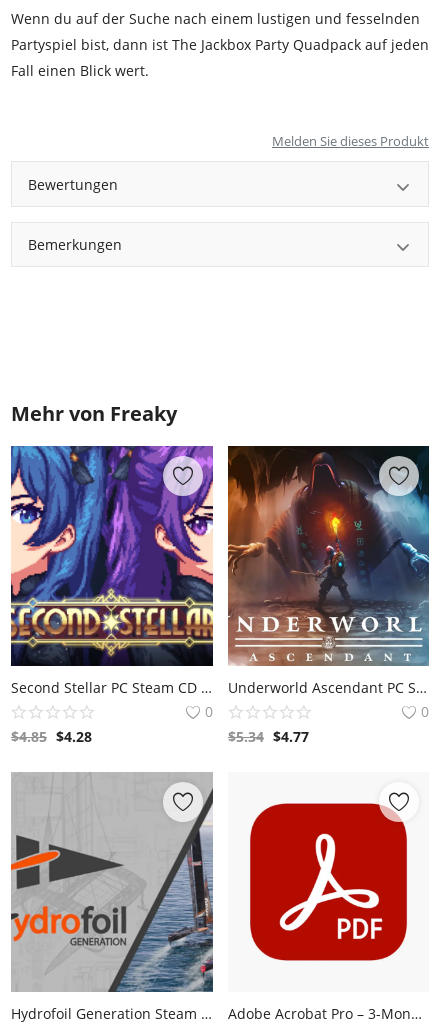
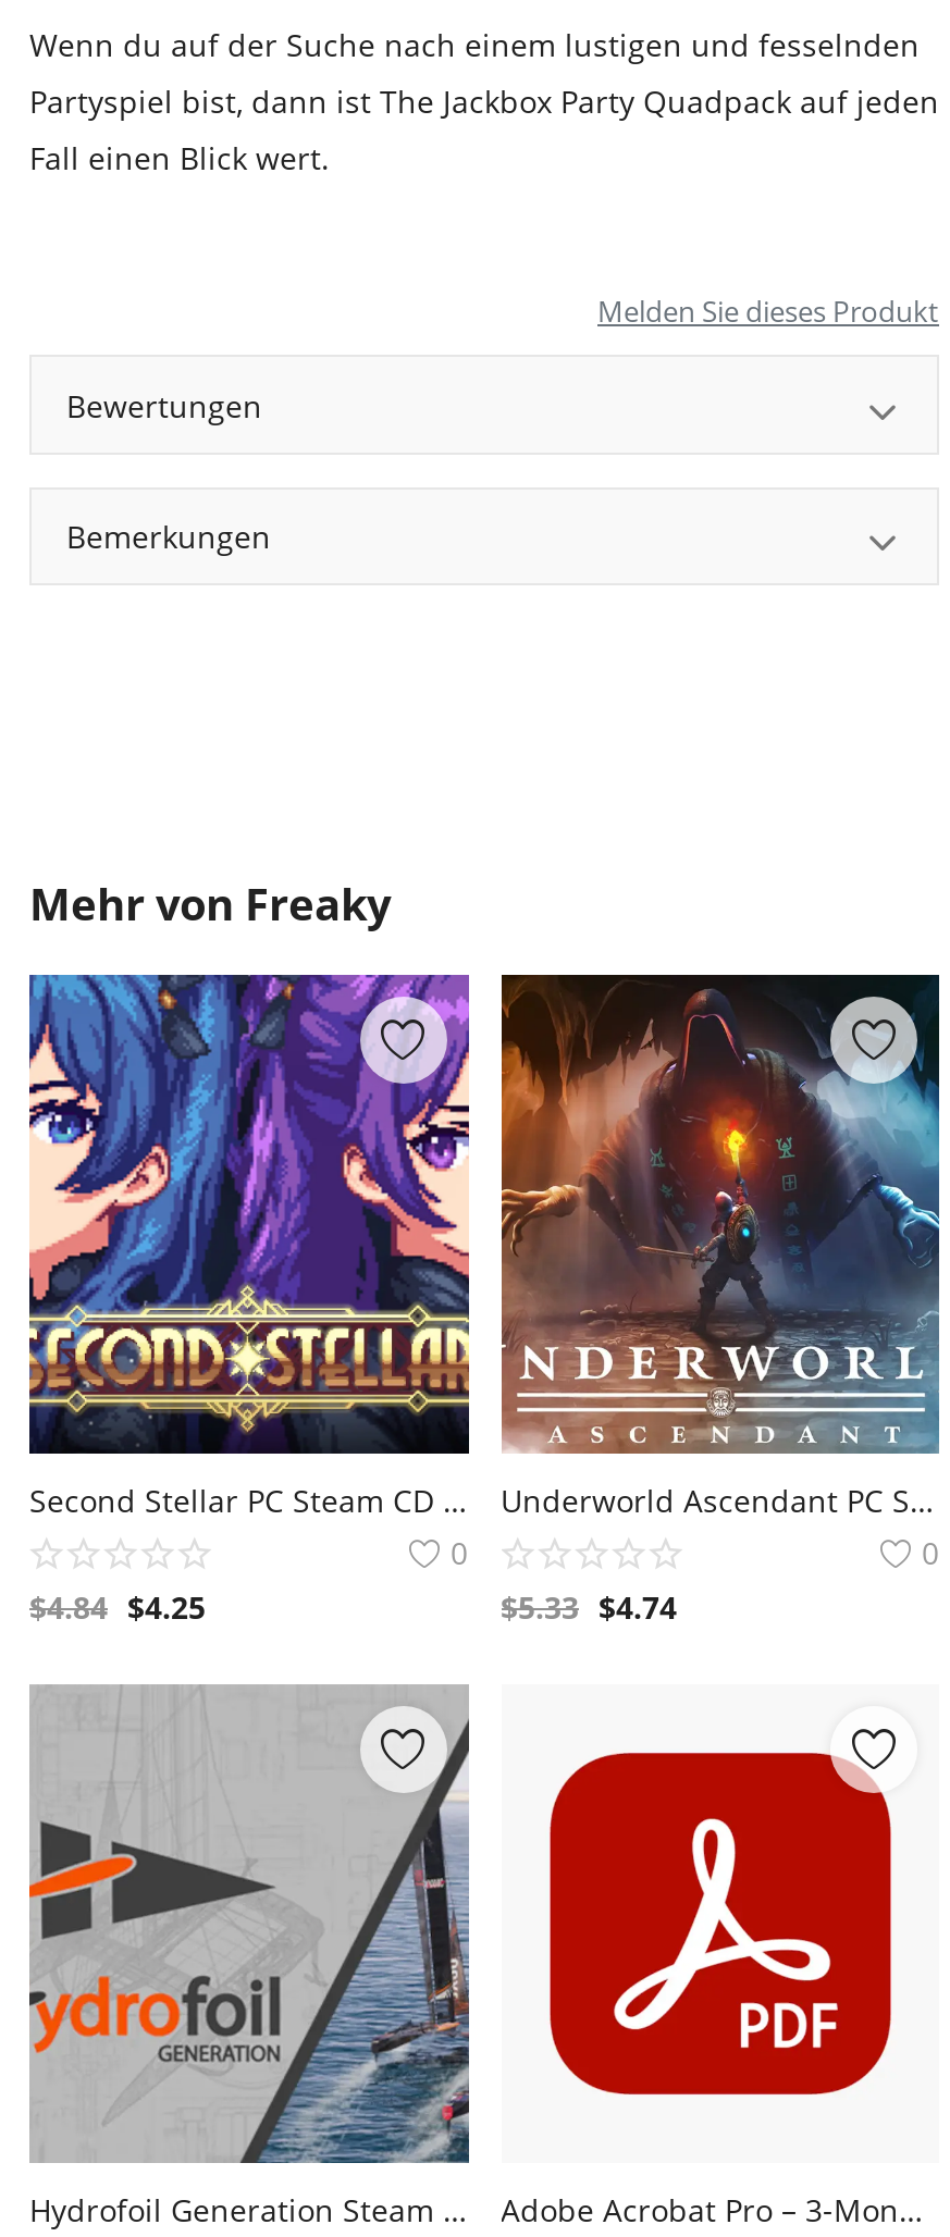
[11,727,92,746] $4.85 $4.28 -> [29,1587,206,1628] $4.84 $4.25
[227,727,308,746] $5.34 $4.77 -> [501,1587,677,1628] $5.33 $4.74

